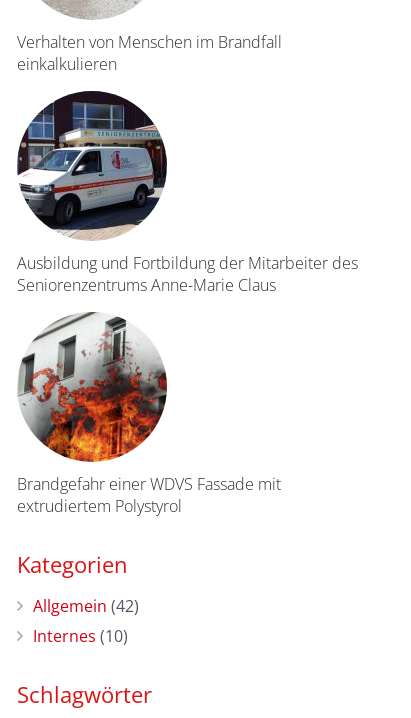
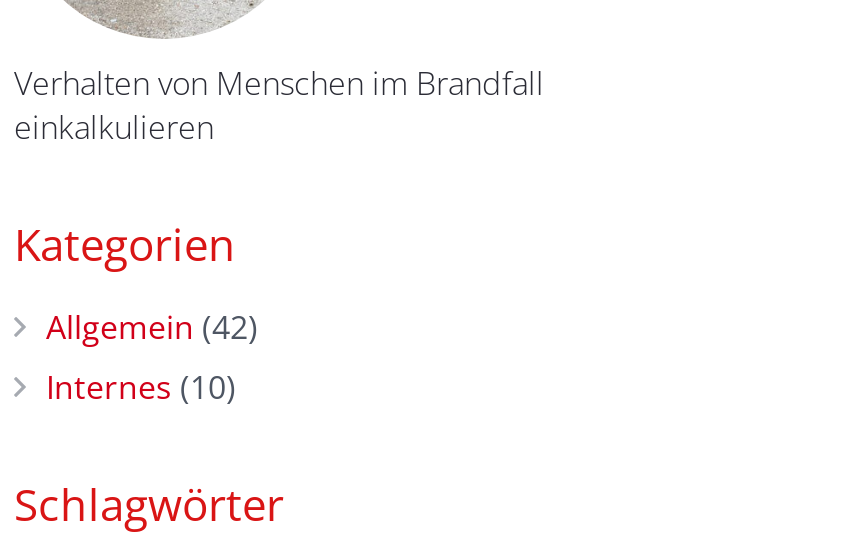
[16,90,358,296] [image] | Ausbildung und Fortbildung der Mitarbeiter des | Seniorenzentrums Anne-Marie Claus -> none
[17,311,281,517] [image] | Brandgefahr einer WDVS Fassade mit | extrudiertem Polystyrol -> none

